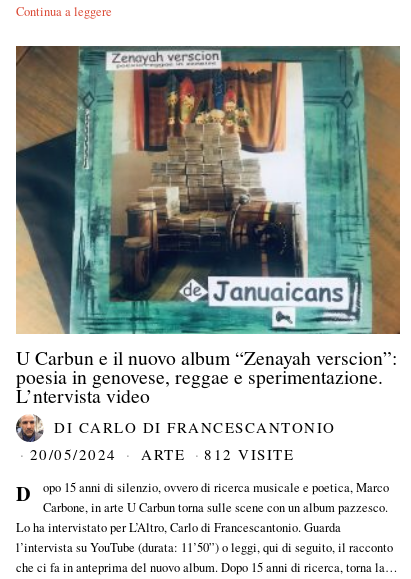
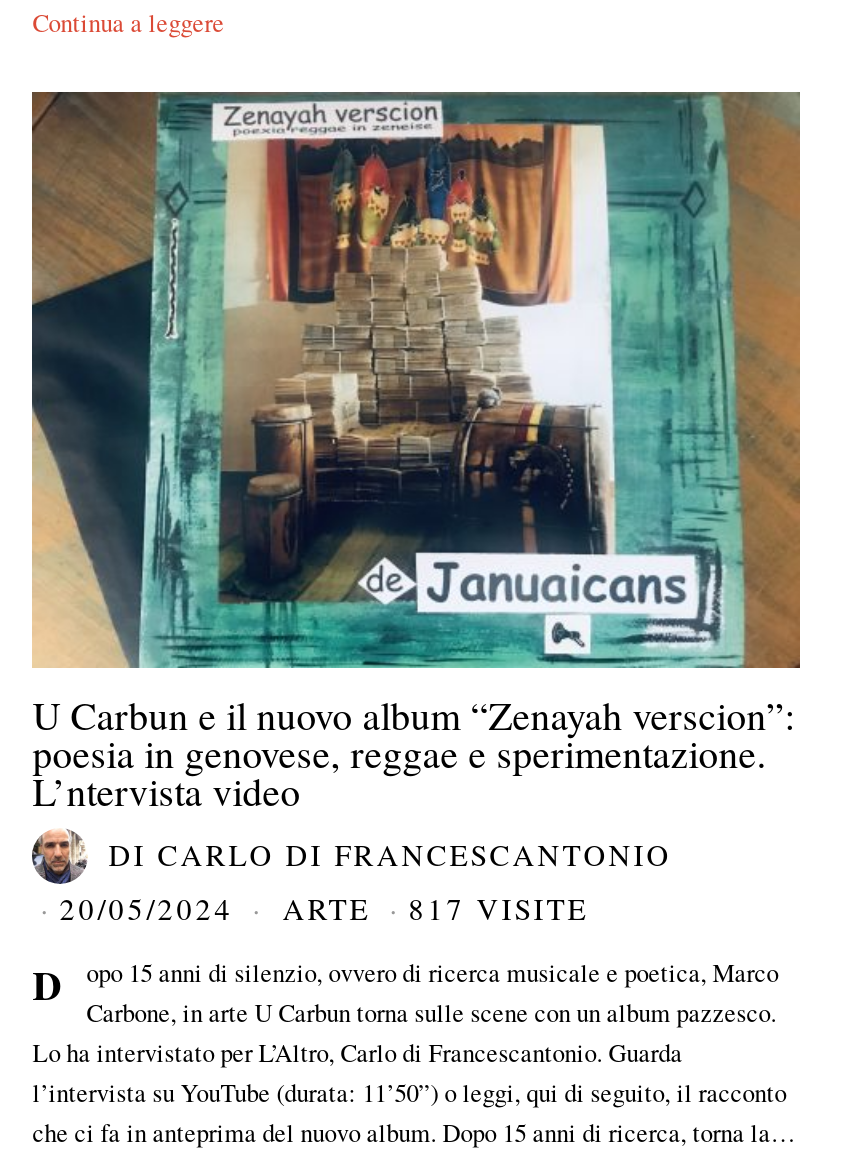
[30,444,294,464] 20/05/2024 ARTE 812 VISITE -> [59,888,588,928] 20/05/2024 ARTE 817 VISITE

